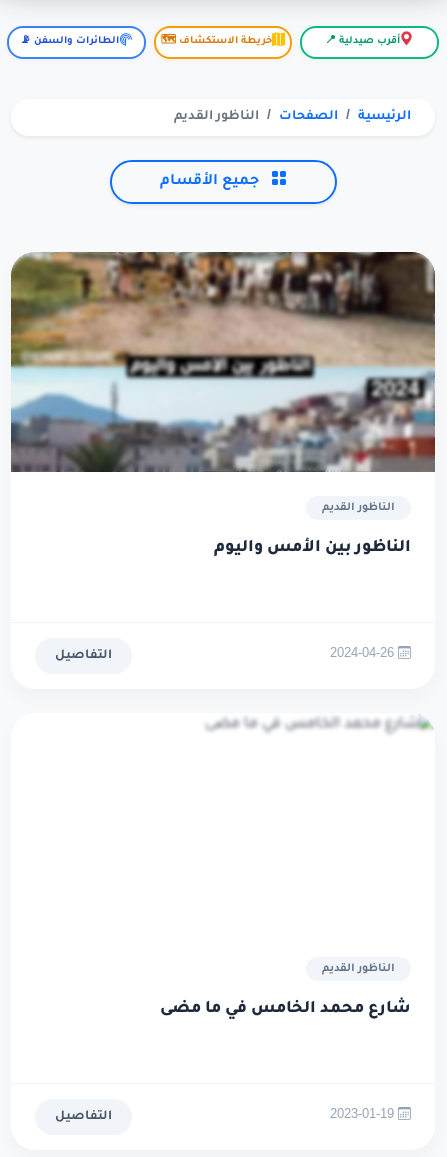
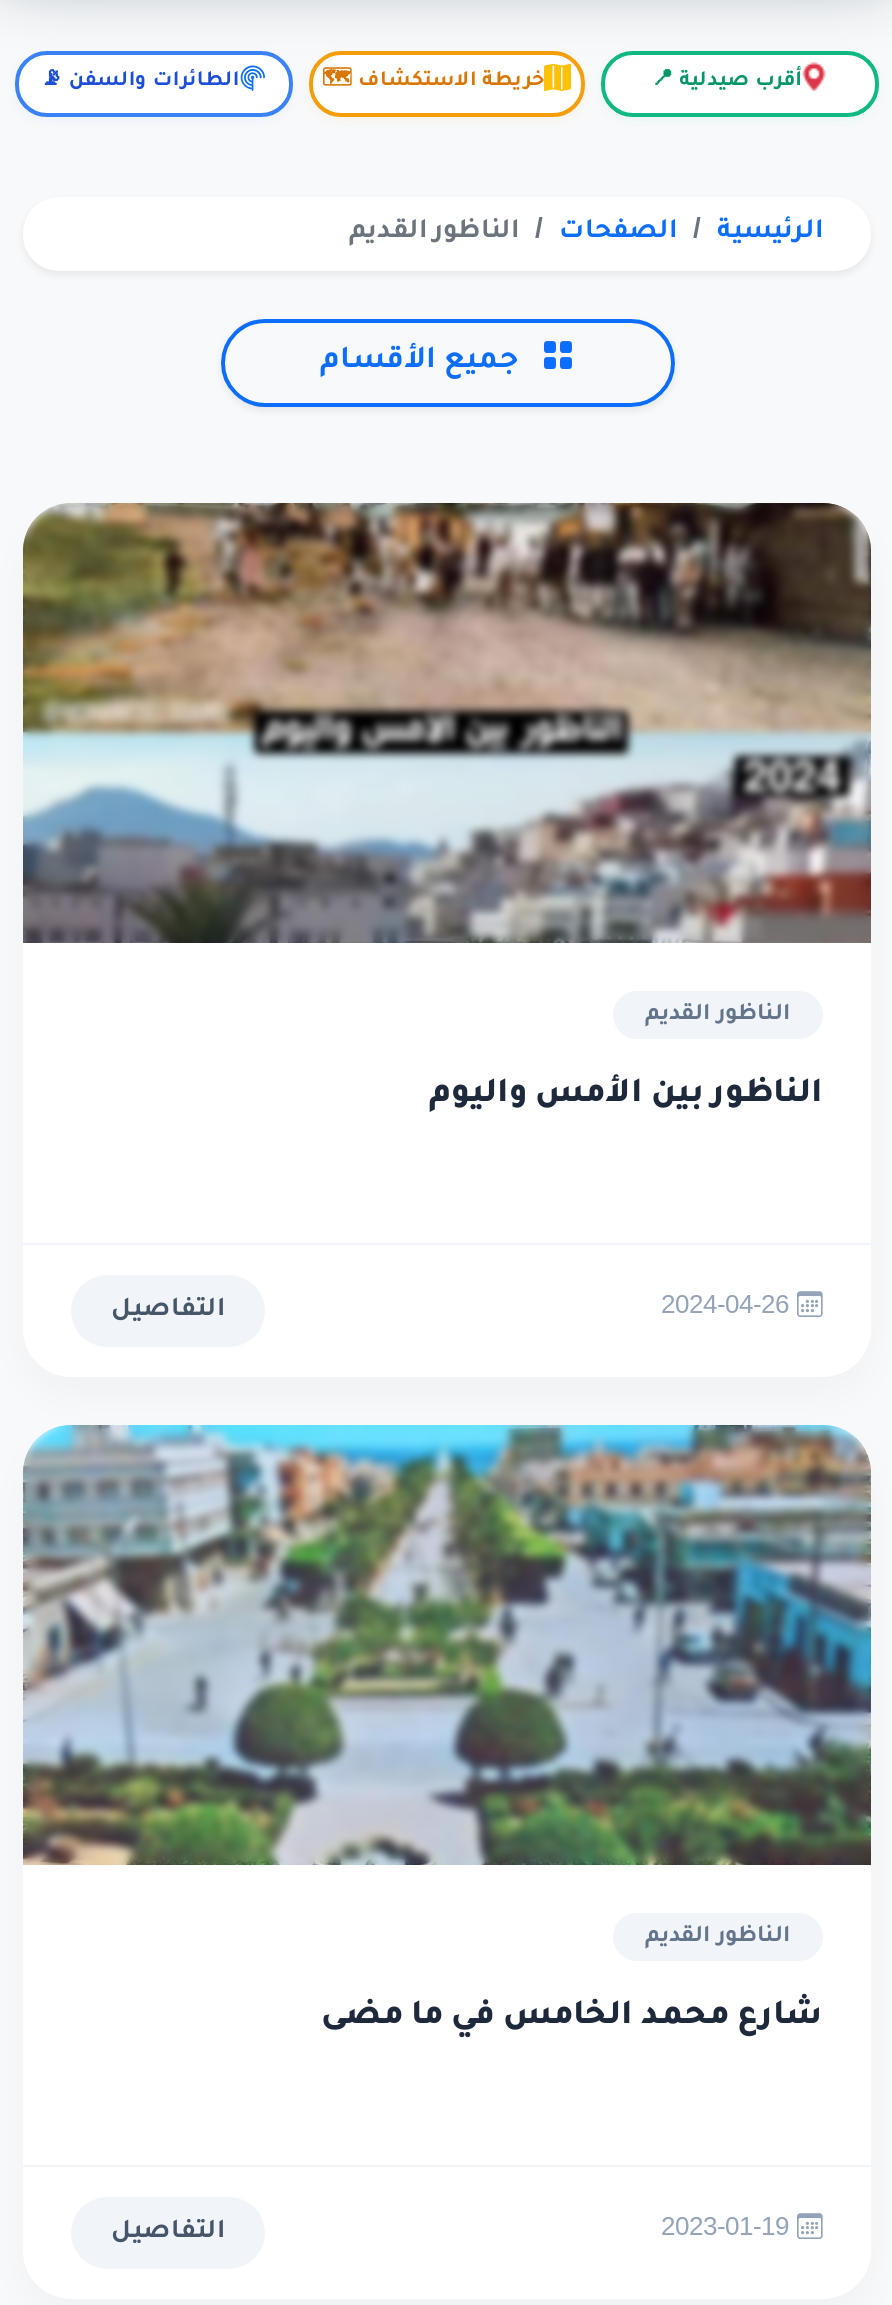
none -> [21,1423,873,1867] [image]

